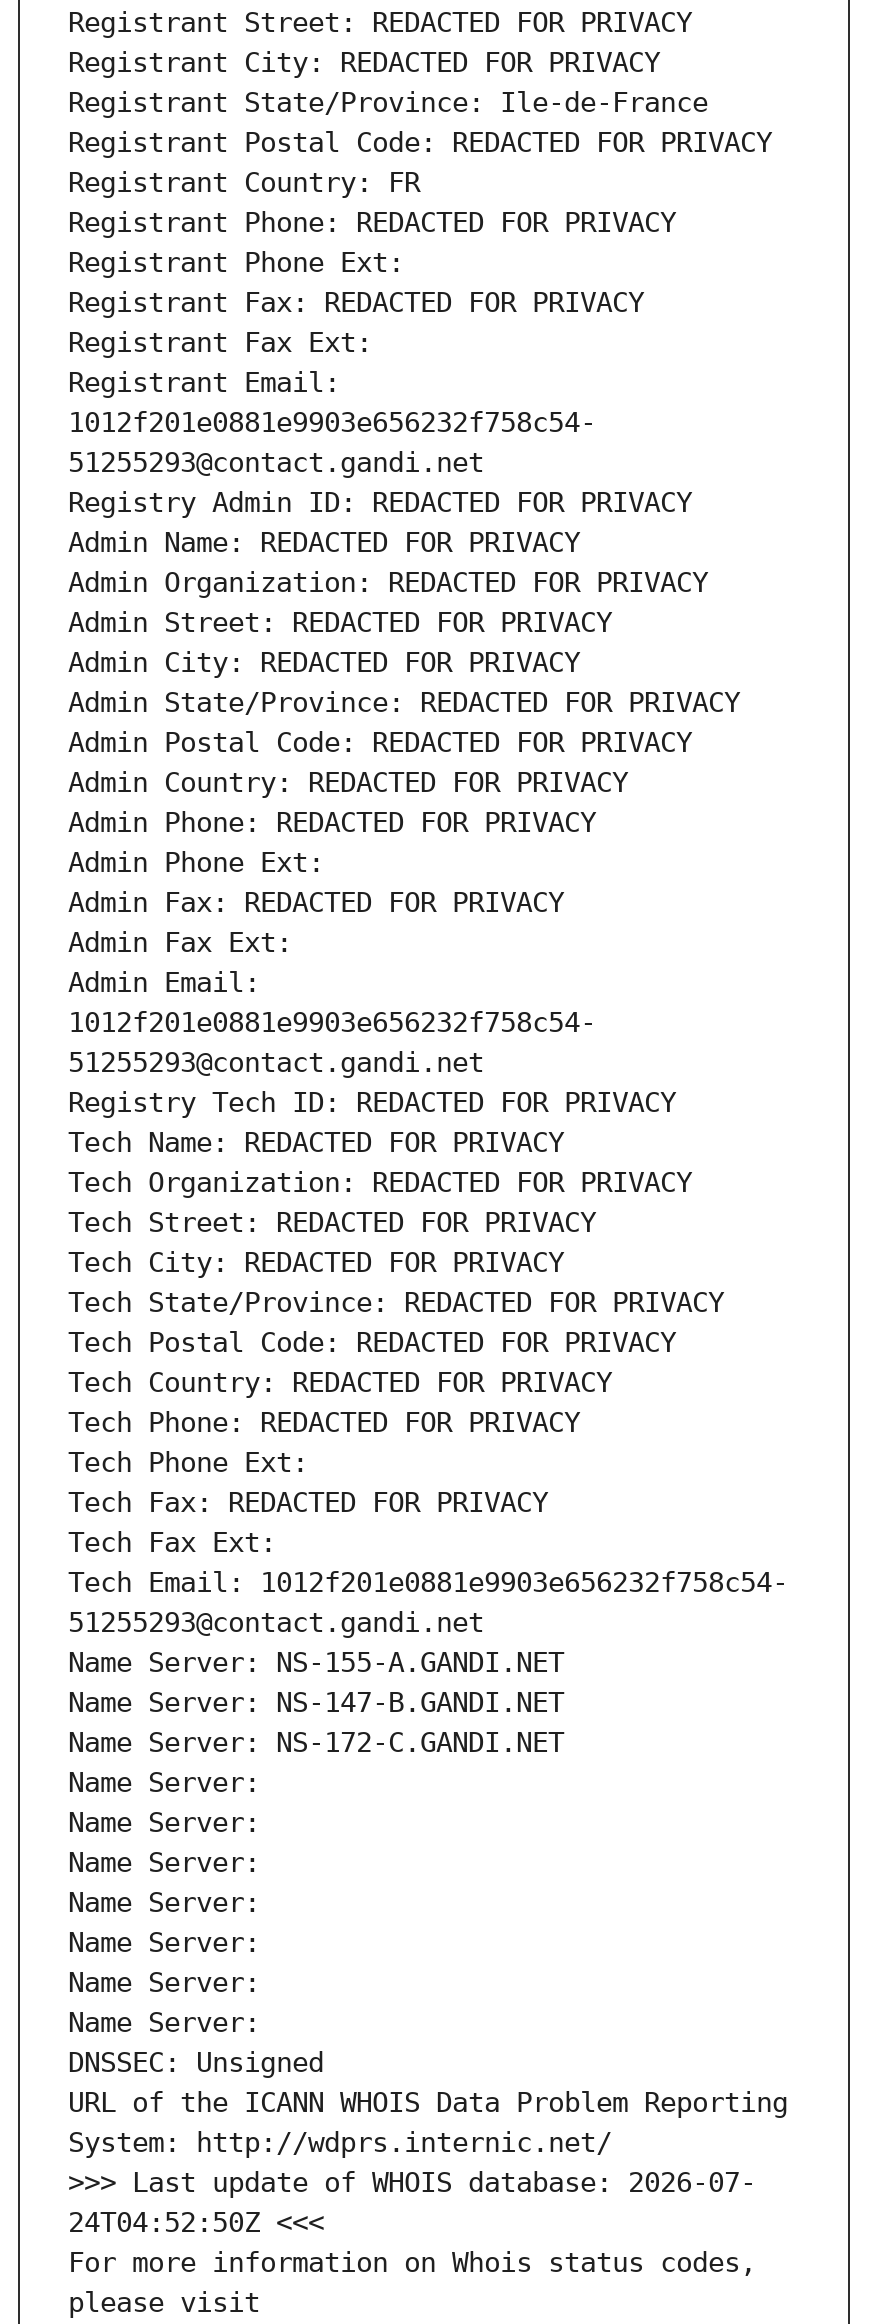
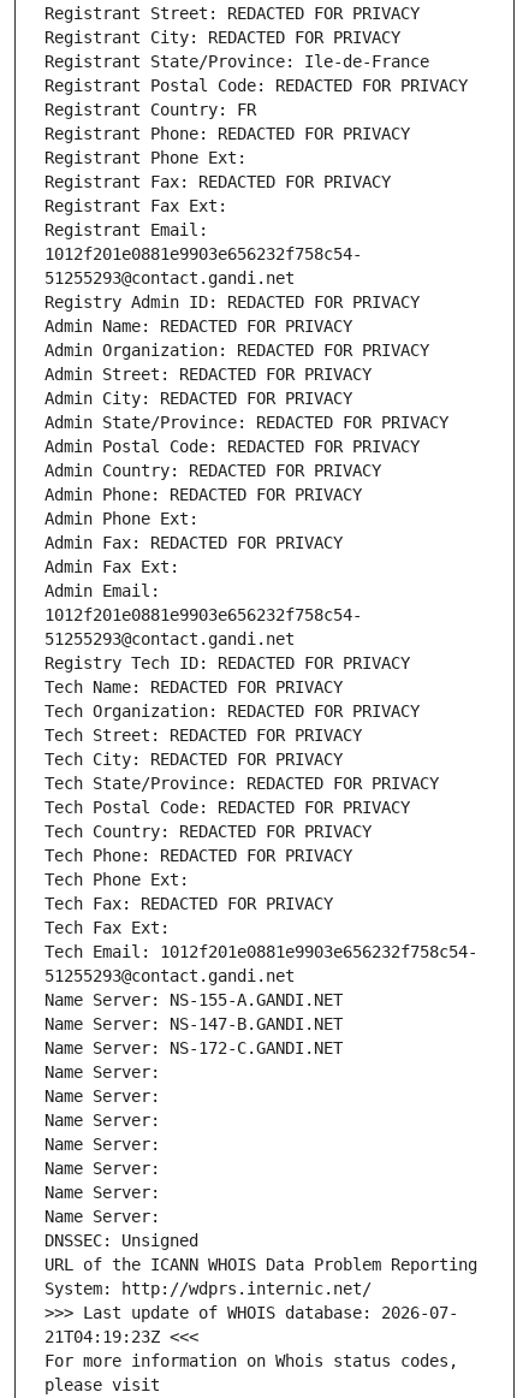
[68,2207,324,2239] 24T04:52:50Z <<< -> [44,1327,198,1347] 21T04:19:23Z <<<

